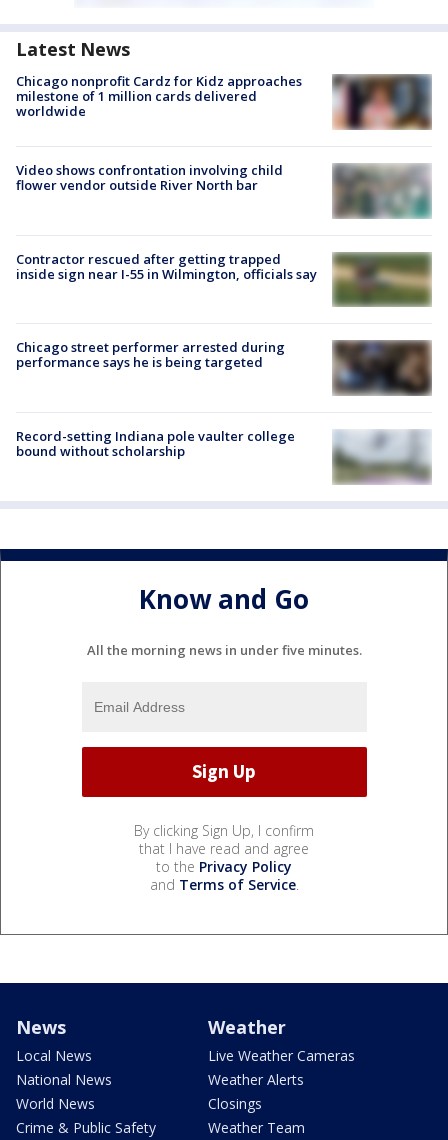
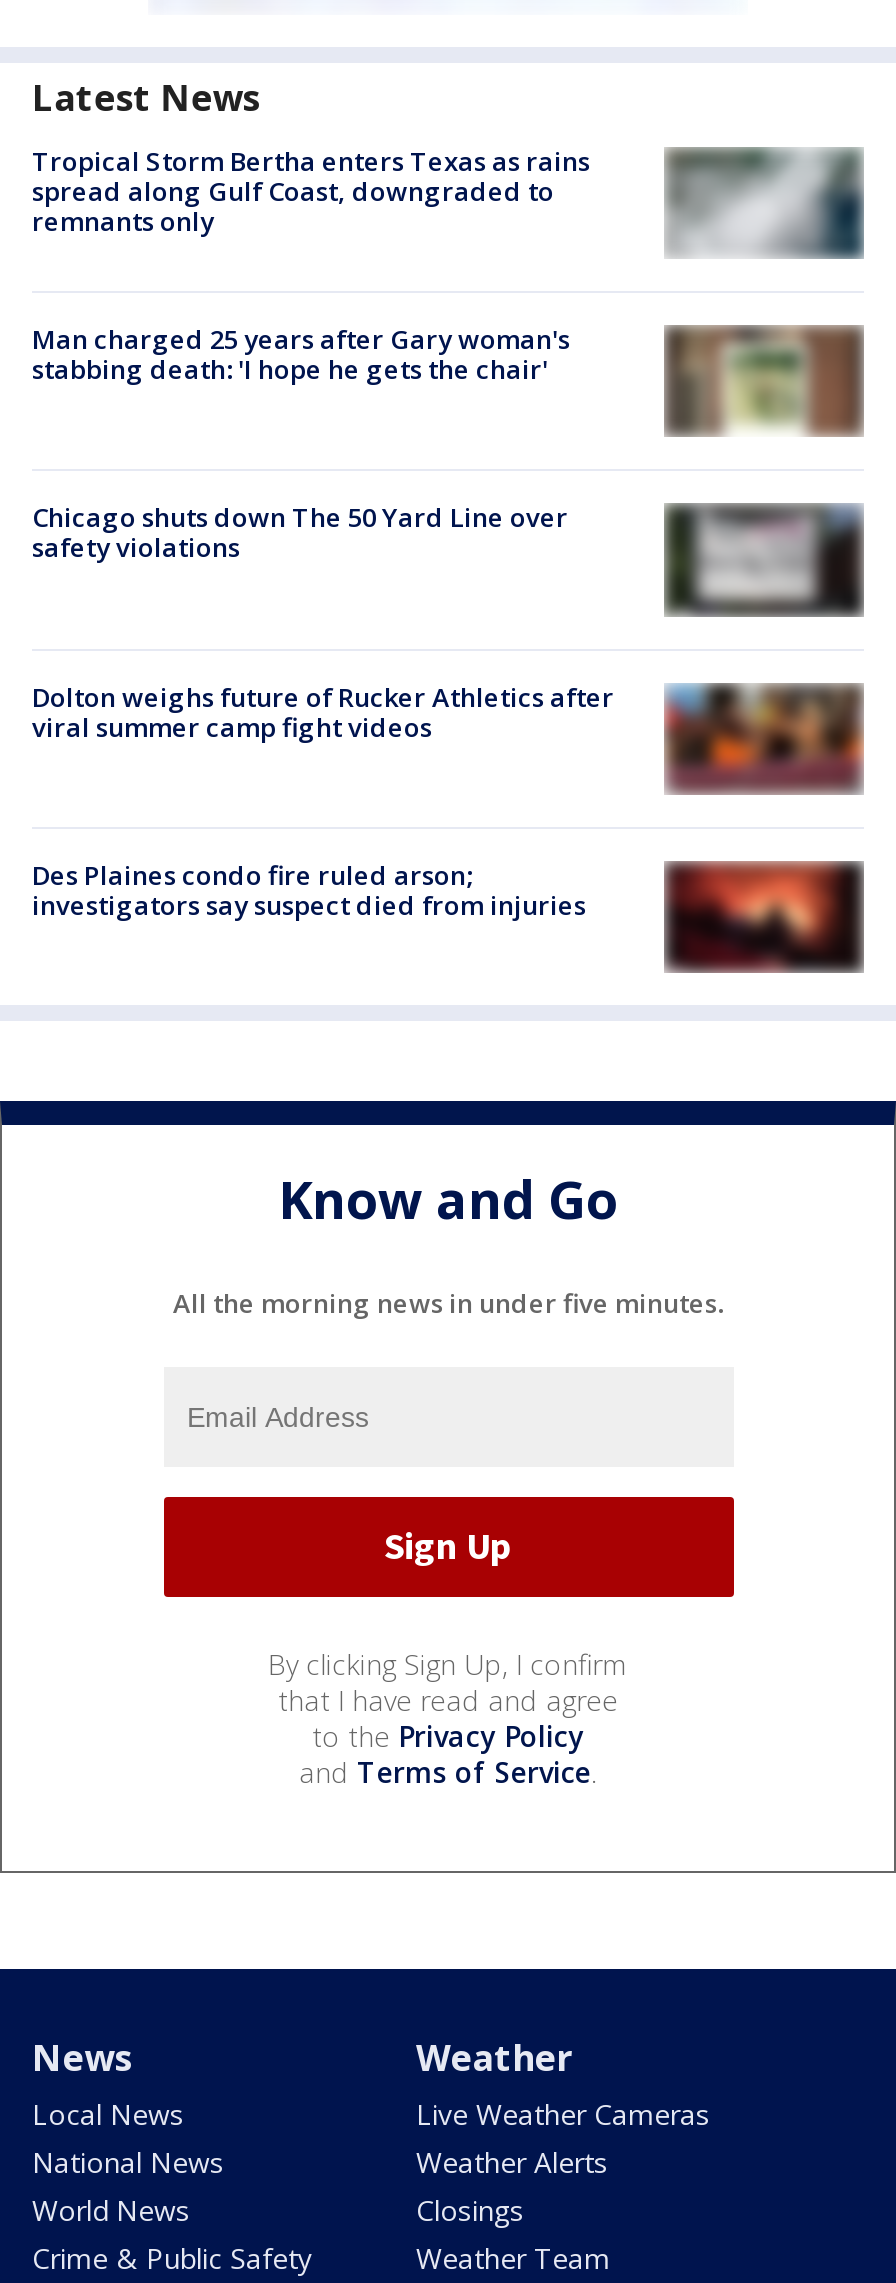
[16,71,432,130] [image] | Chicago nonprofit Cardz for Kidz approaches | milestone of 1 million cards delivered | worldwide -> [32,143,862,260] [image] | Tropical Storm Bertha enters Texas as rains | spread along Gulf Coast, downgraded to | remnants only
[16,161,283,194] Video shows confrontation involving child | flower vendor outside River North bar -> [32,322,570,388] Man charged 25 years after Gary woman's | stabbing death: 'I hope he gets the chair'
[335,164,432,219] [image] -> [668,326,864,438] [image]
[16,250,317,283] Contractor rescued after getting trapped | inside sign near I-55 in Wilmington, officials say -> [32,500,568,566] Chicago shuts down The 50 Yard Line over | safety violations
[332,255,432,306] [image] -> [664,506,864,614] [image]
[16,338,285,371] Chicago street performer arrested during | performance says he is being targeted -> [32,678,614,744] Dolton weighs future of Rucker Athletics after | viral summer camp fight videos
[333,340,432,394] [image] -> [666,684,864,792] [image]
[16,427,431,484] [image] | Record-setting Indiana pole vaulter college | bound without scholarship -> [32,857,864,974] [image] | Des Plaines condo fire ruled arson; | investigators say suspect died from injuries

